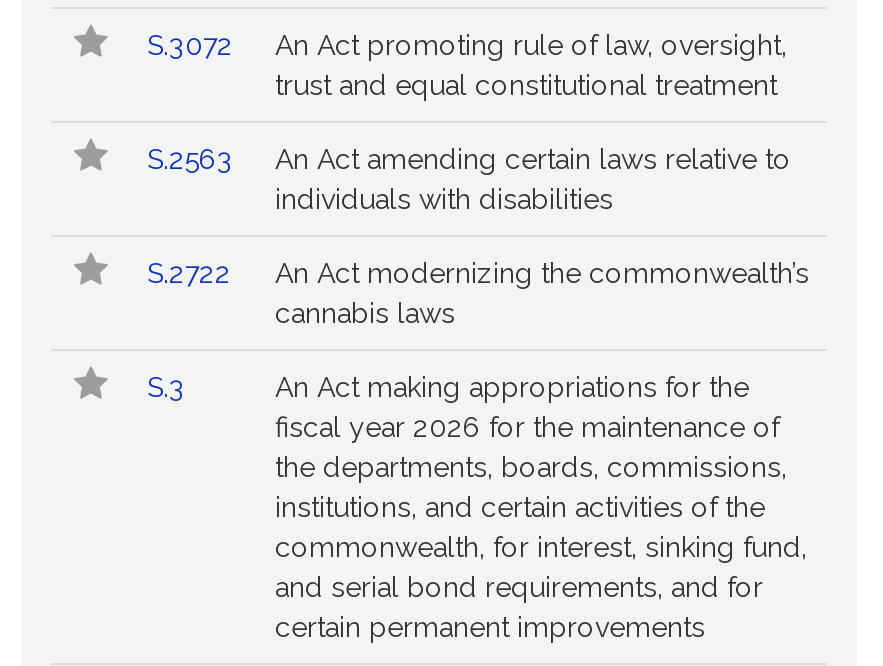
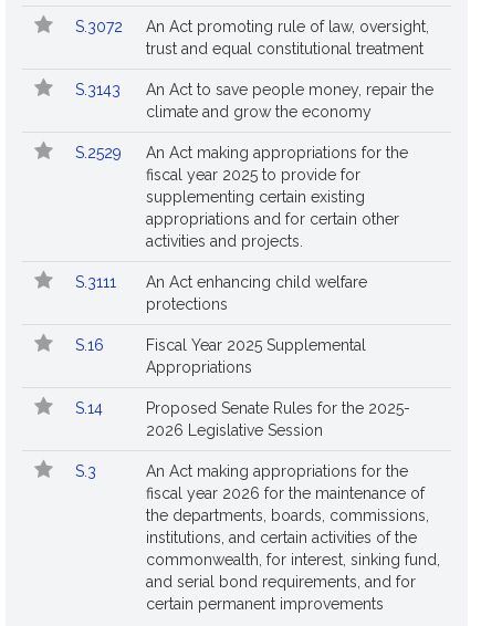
[147,143,809,329] S.2563 | An Act amending certain laws relative to | individuals with disabilities | S.2722 | An Act modernizing the commonwealth’s | cannabis laws -> [75,81,433,439] S.3143 | An Act to save people money, repair the | climate and grow the economy | S.2529 | An Act making appropriations for the | fiscal year 2025 to provide for | supplementing certain existing | appropriations and for certain other | activities and projects. | S.3111 | An Act enhancing child welfare | protections | S.16 | Fiscal Year 2025 Supplemental | Appropriations | S.14 | Proposed Senate Rules for the 2025- | 2026 Legislative Session

